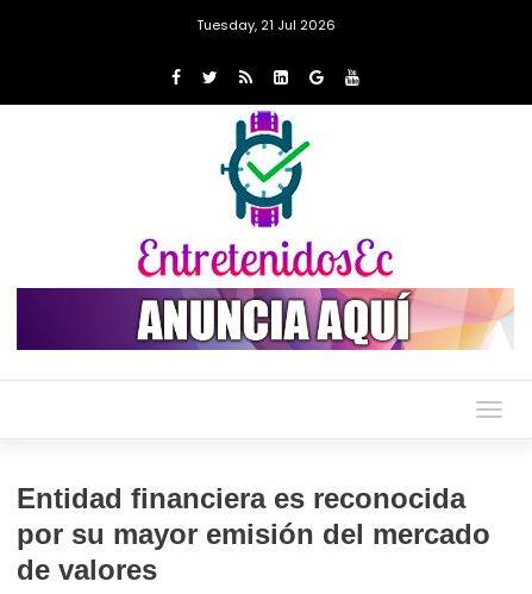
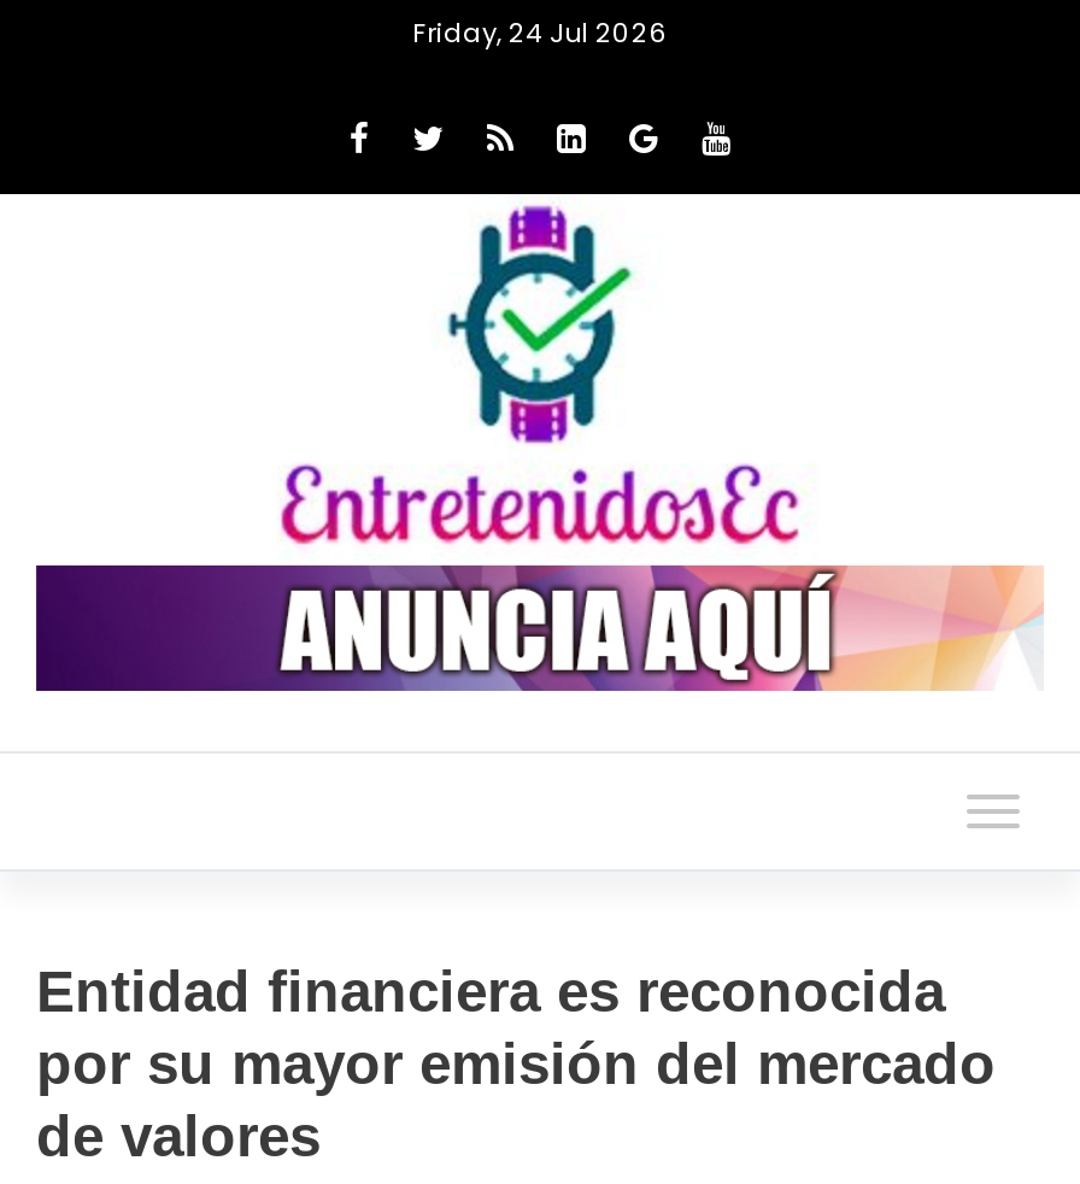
[196,15,335,35] Tuesday, 21 Jul 2026 -> [412,13,668,52] Friday, 24 Jul 2026

